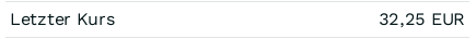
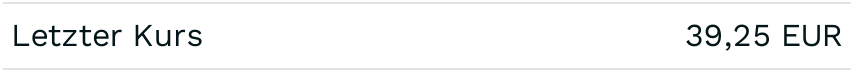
[378,8,465,29] 32,25 EUR -> [684,15,843,53] 39,25 EUR

